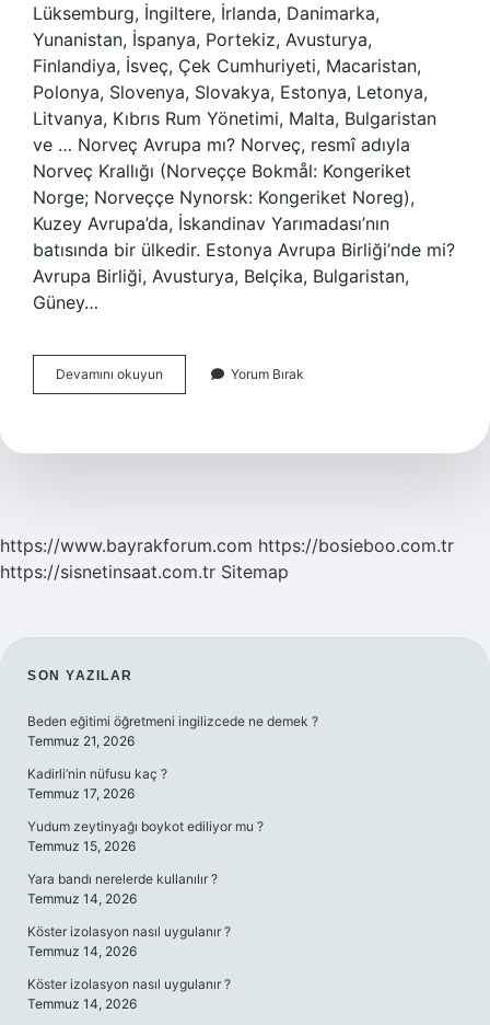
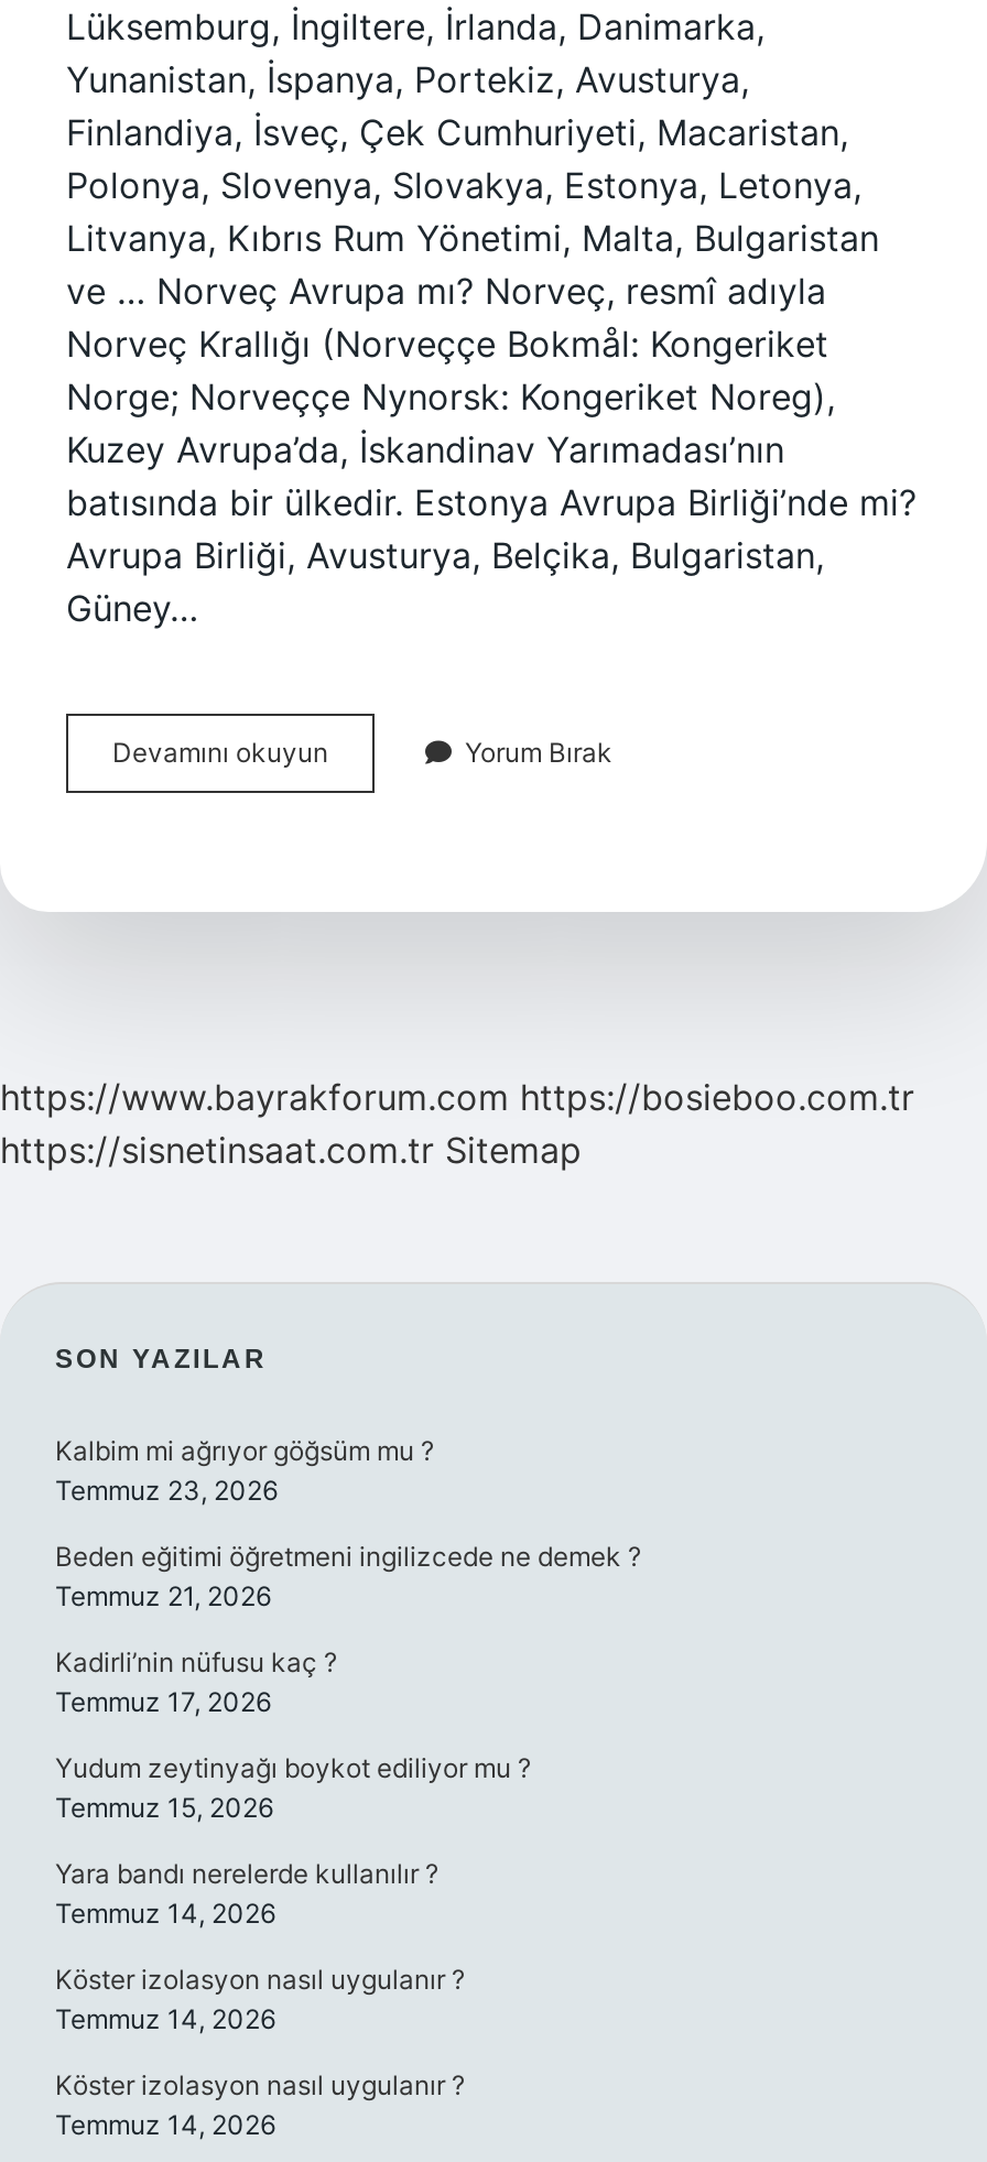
none -> [55,1434,434,1507] Kalbim mi ağrıyor göğsüm mu ? | Temmuz 23, 2026

